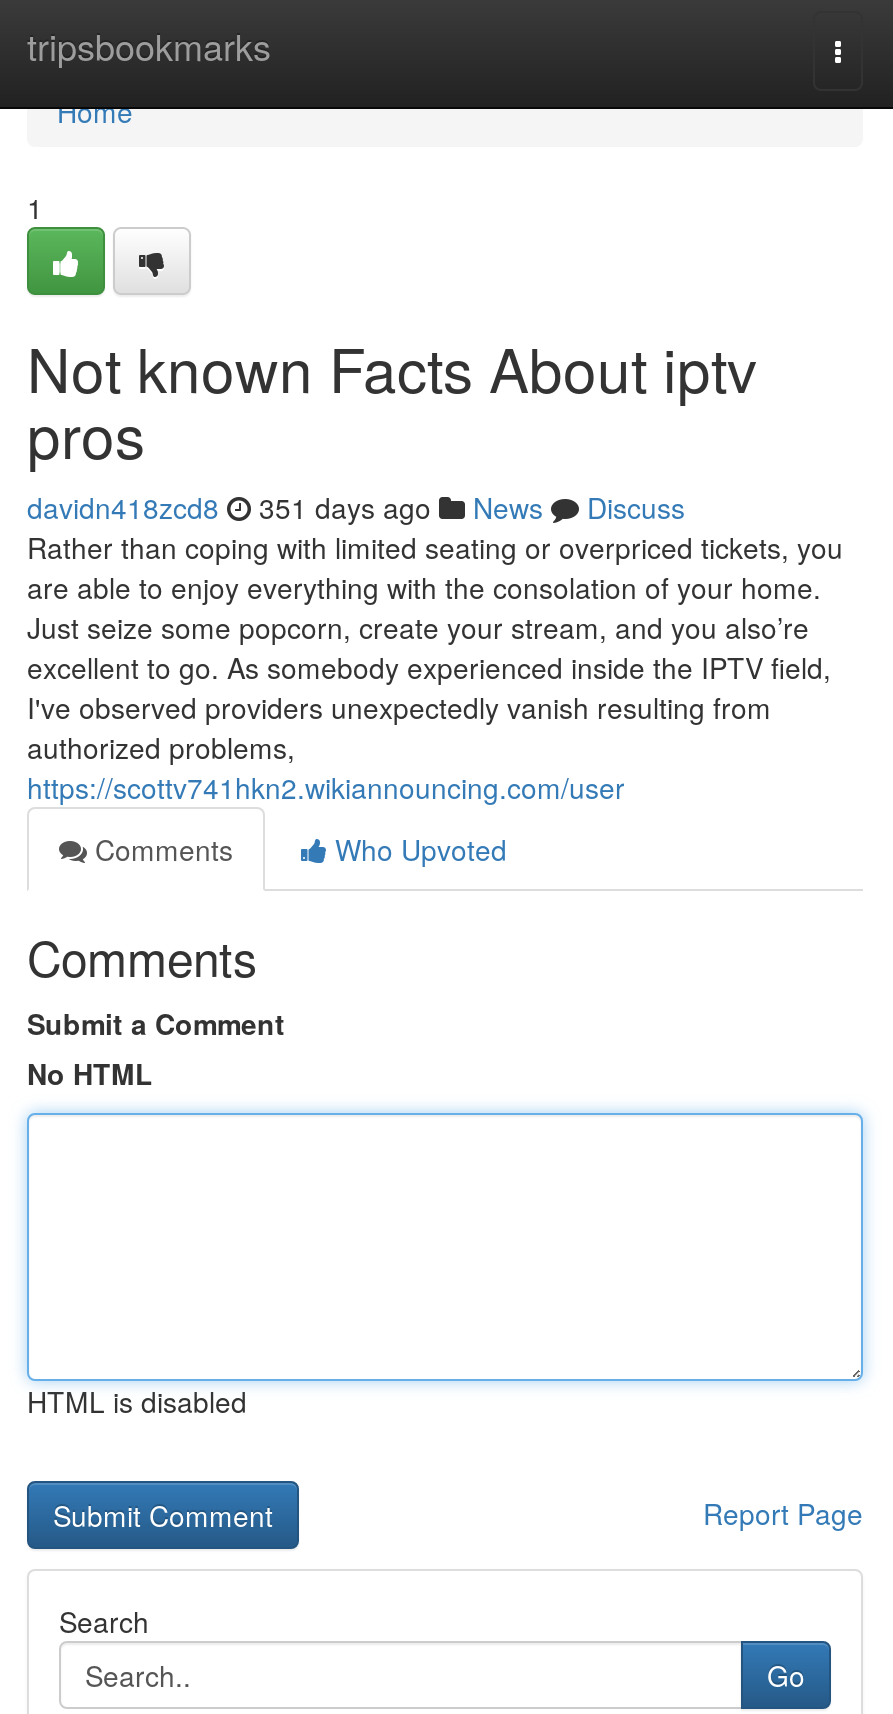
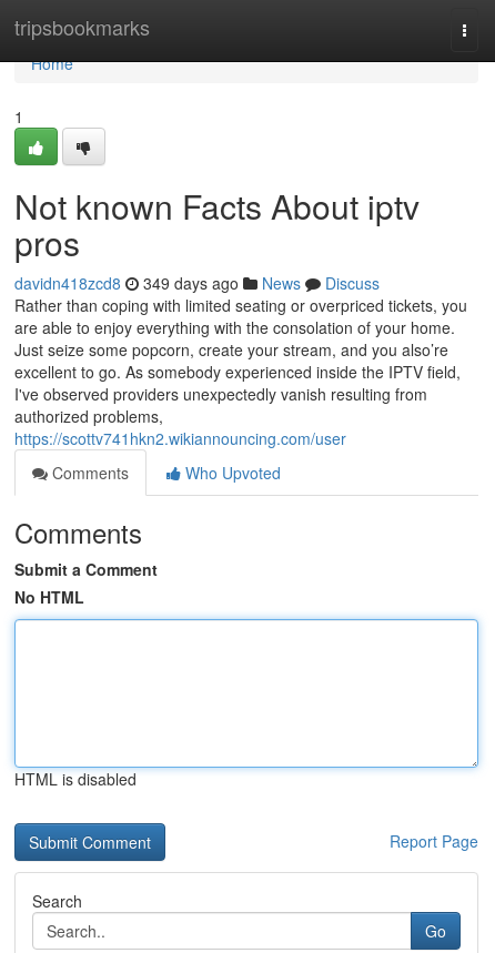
[27,487,685,527] davidn418zcd8 351 days ago News Discuss -> [14,272,380,294] davidn418zcd8 349 days ago News Discuss

